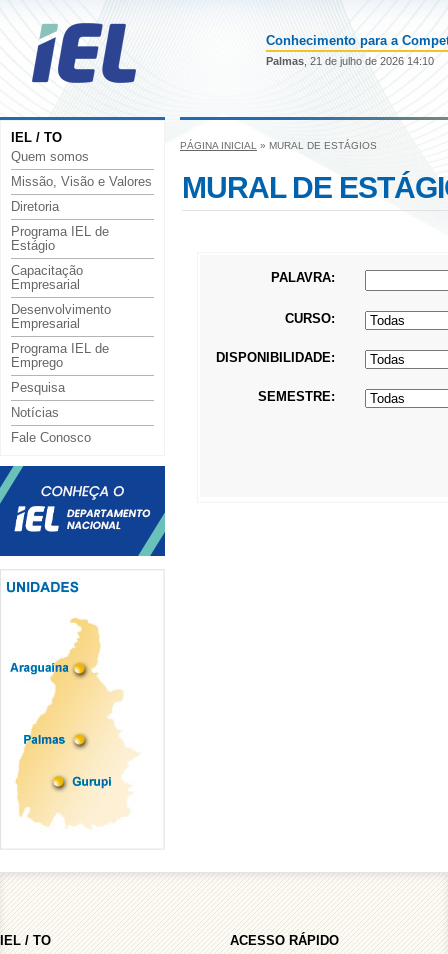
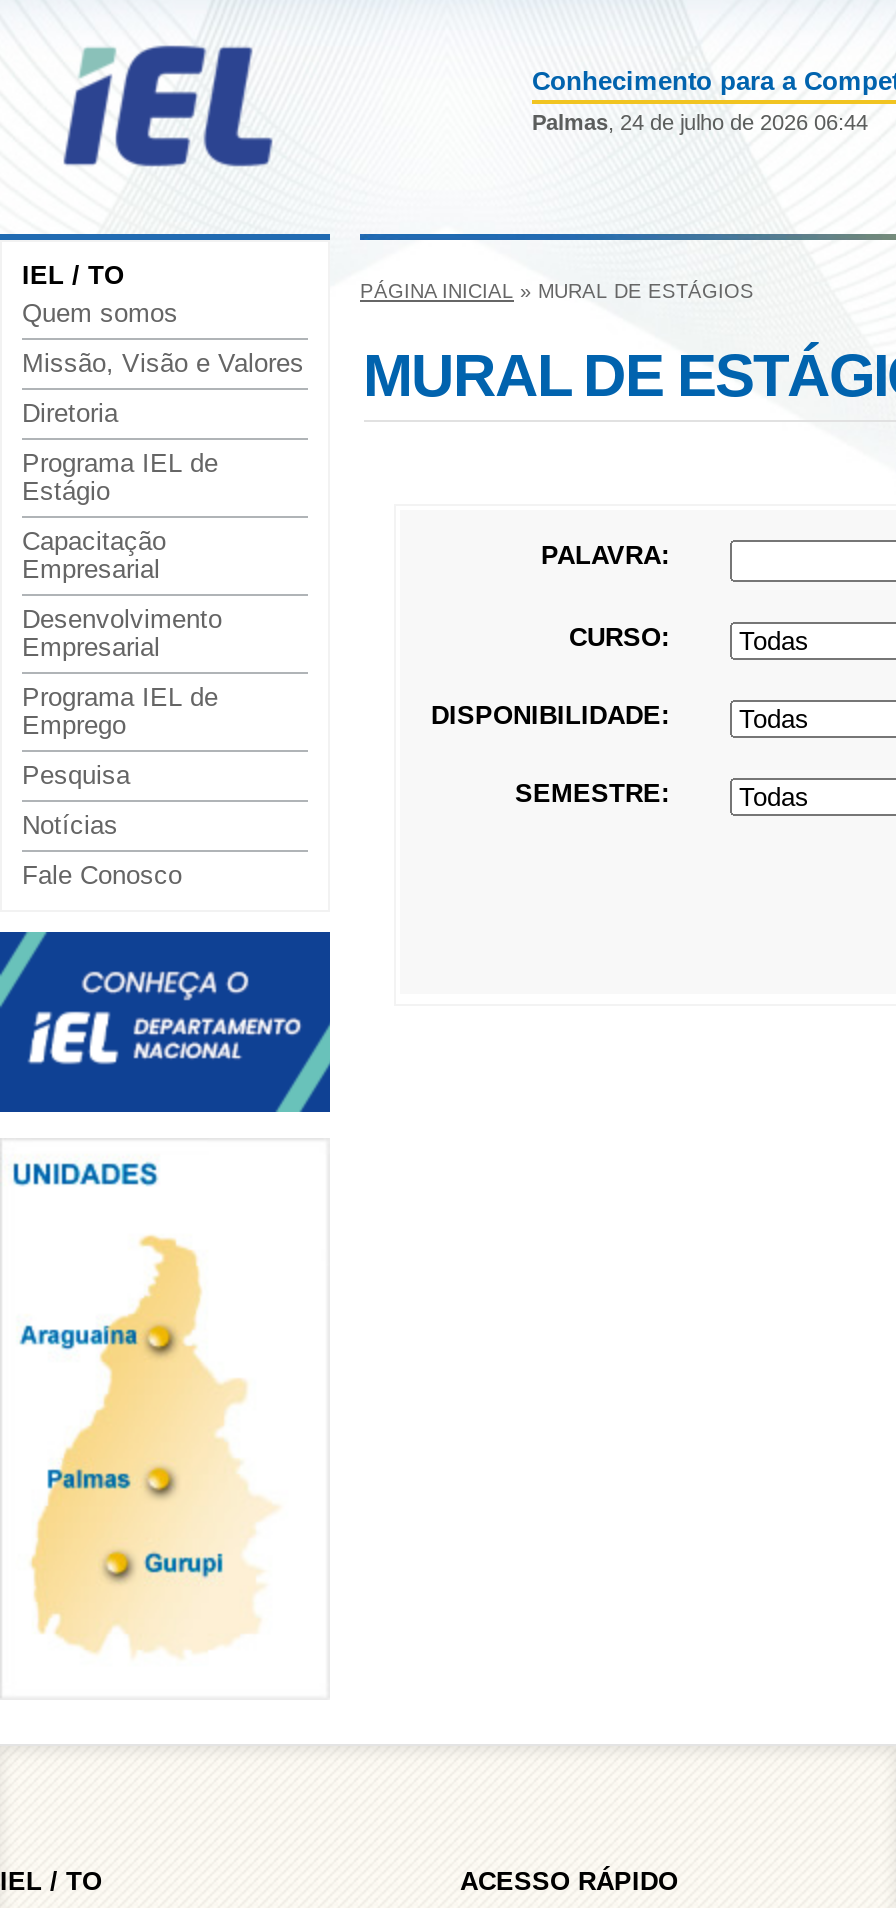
[266,55,434,67] Palmas, 21 de julho de 2026 14:10 -> [532,110,868,134] Palmas, 24 de julho de 2026 06:44

